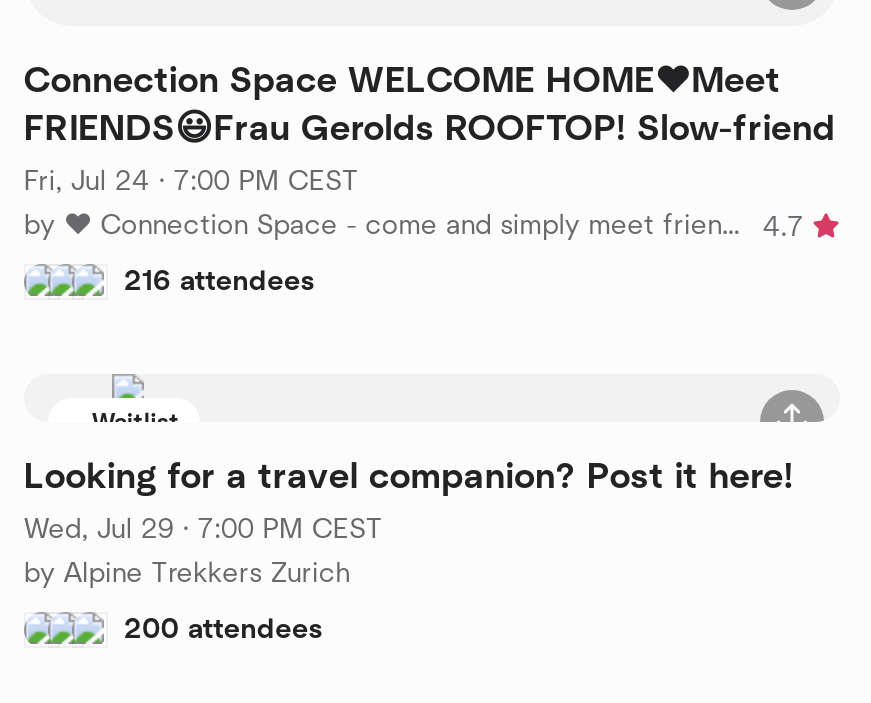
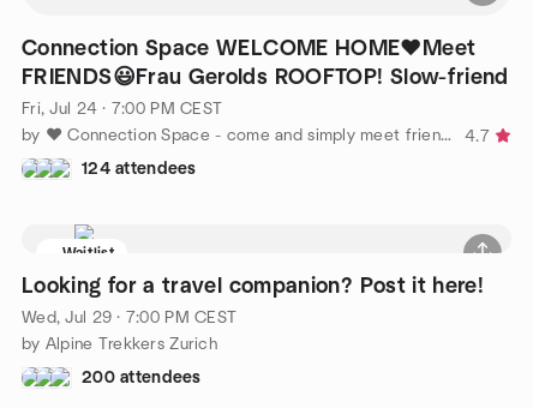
[124,267,315,295] 216 attendees -> [82,160,196,177] 124 attendees

